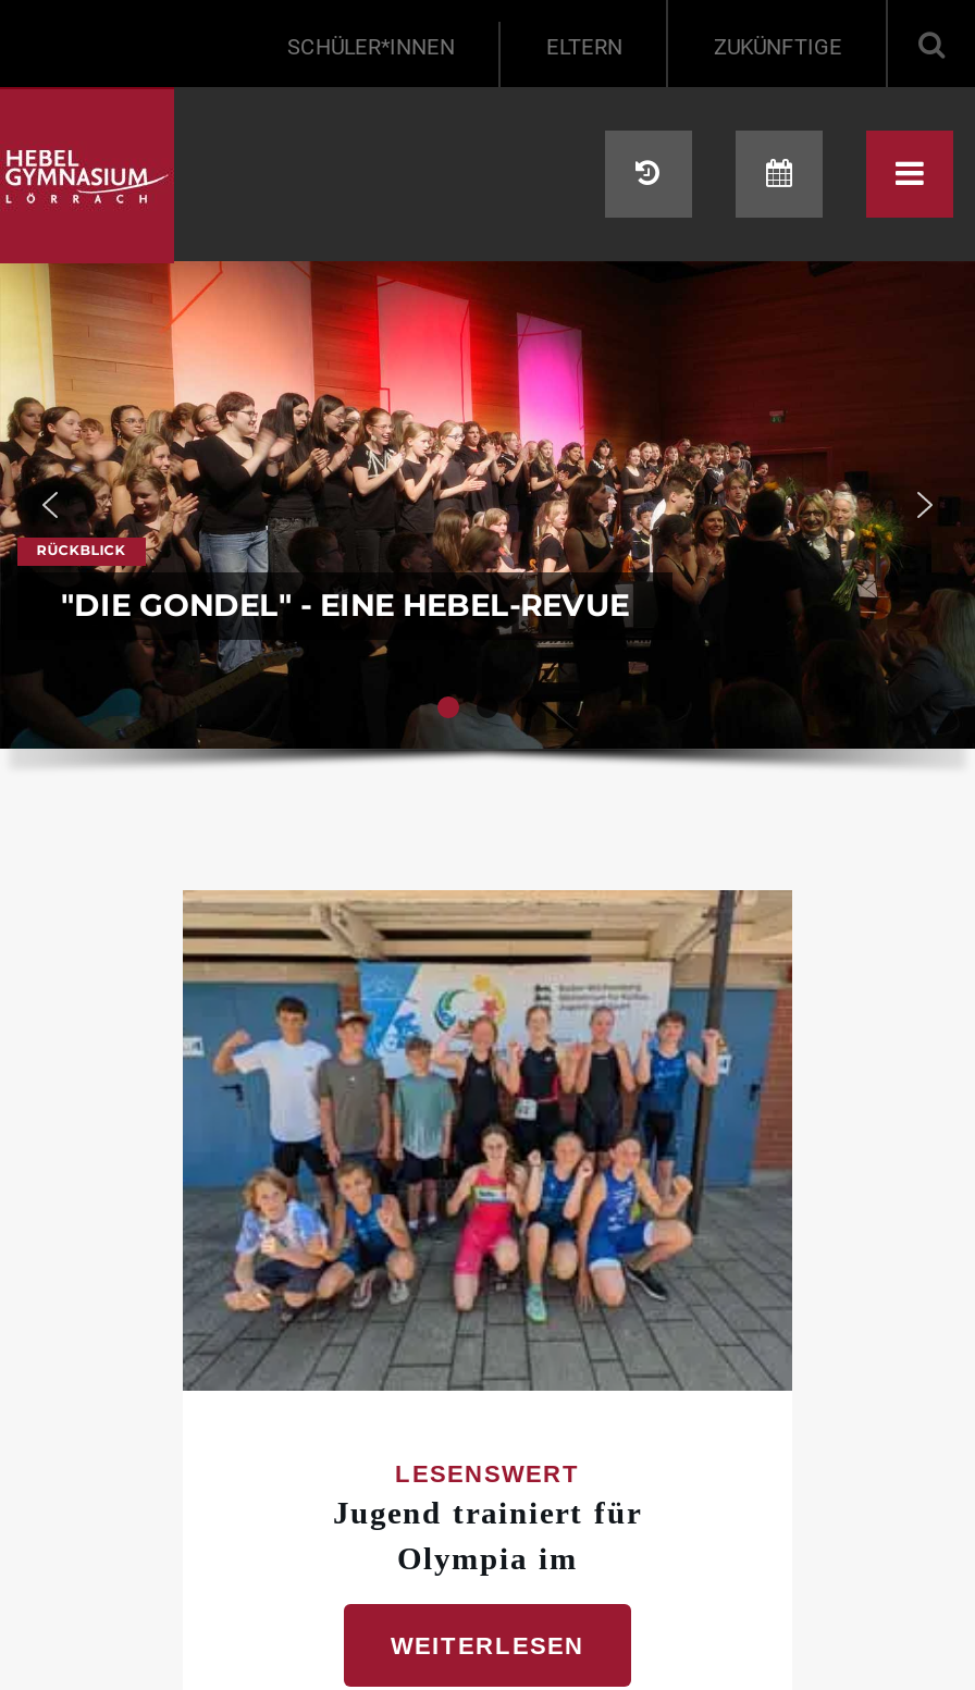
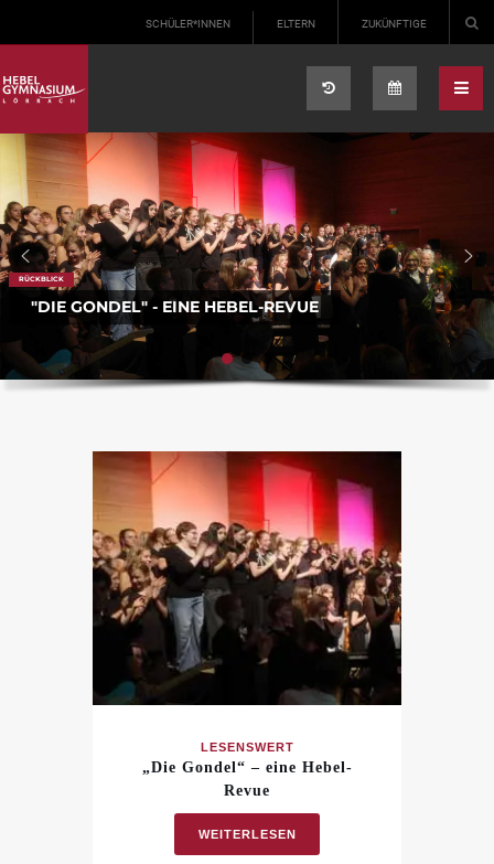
[181,888,794,1393] [image] -> [92,450,402,706] [image]
[333,1495,642,1576] Jugend trainiert für | Olympia im -> [142,758,352,799] „Die Gondel“ – eine Hebel- | Revue

